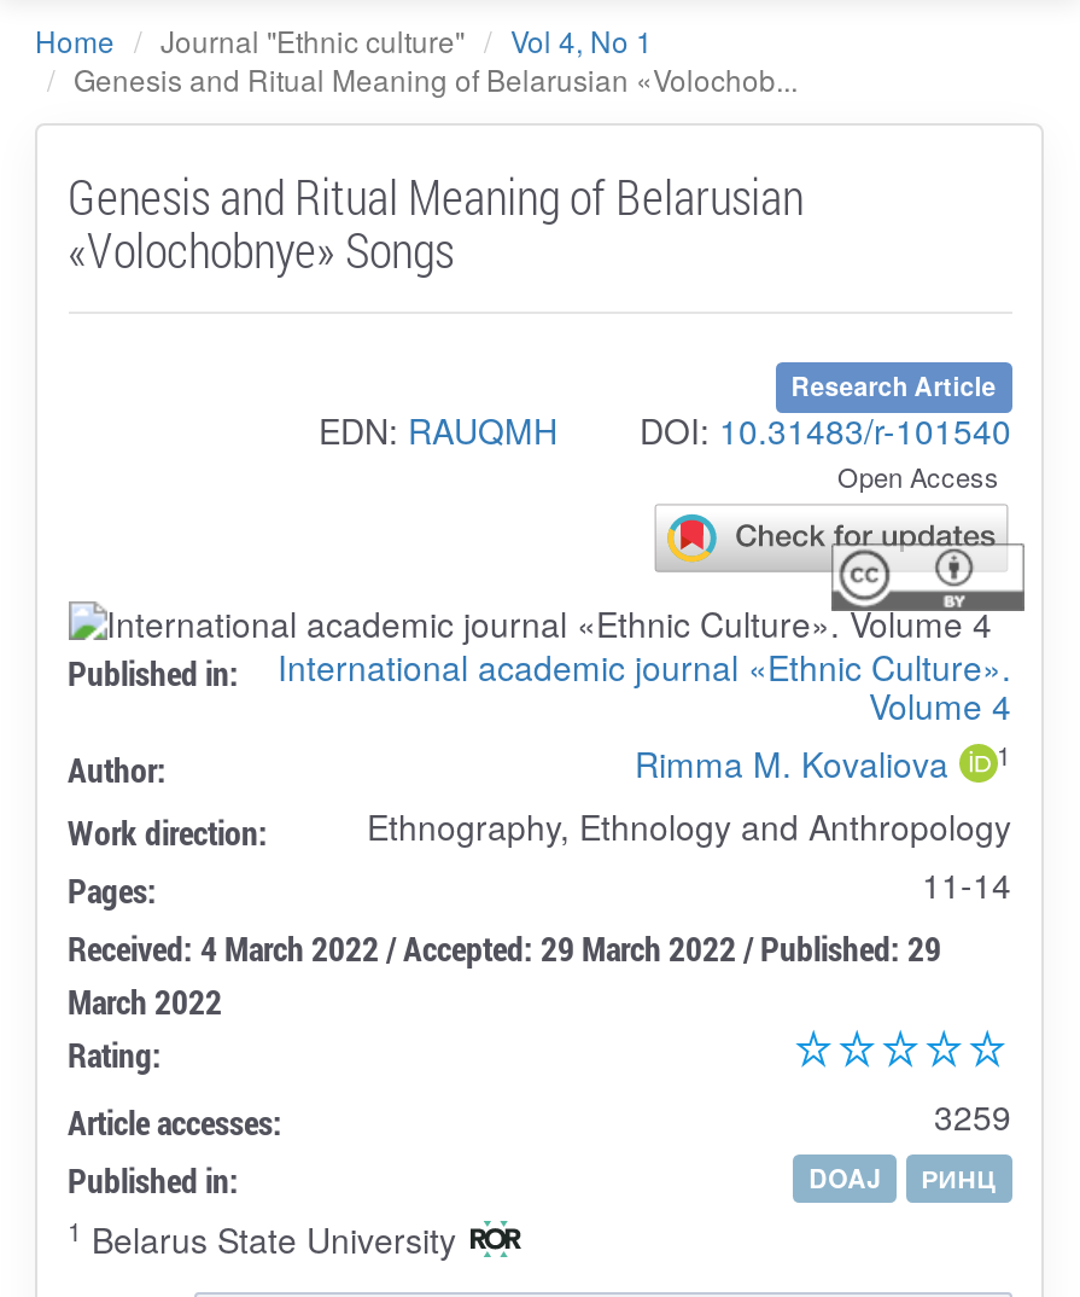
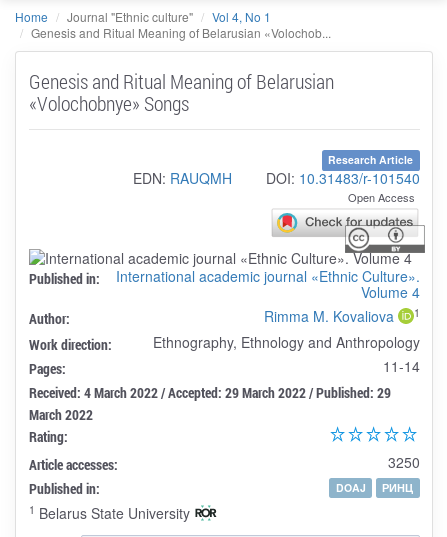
[934,1092,1011,1140] 3259 -> [387,452,419,472] 3250

